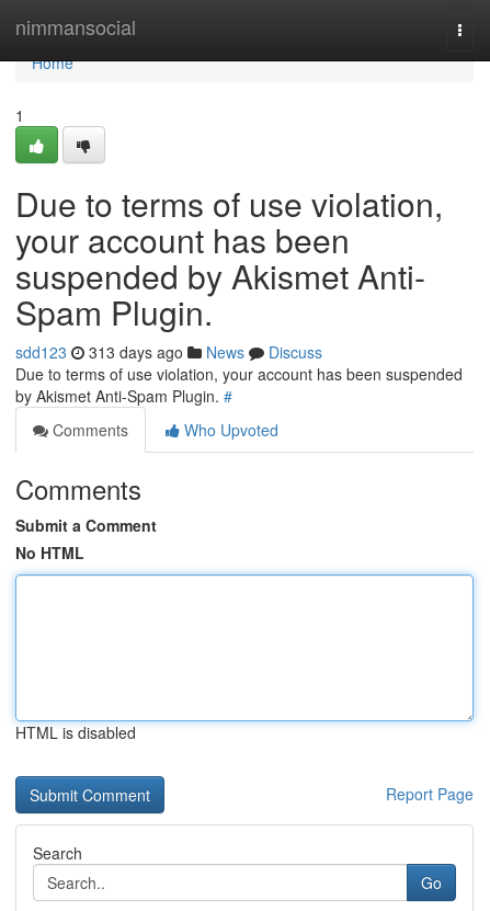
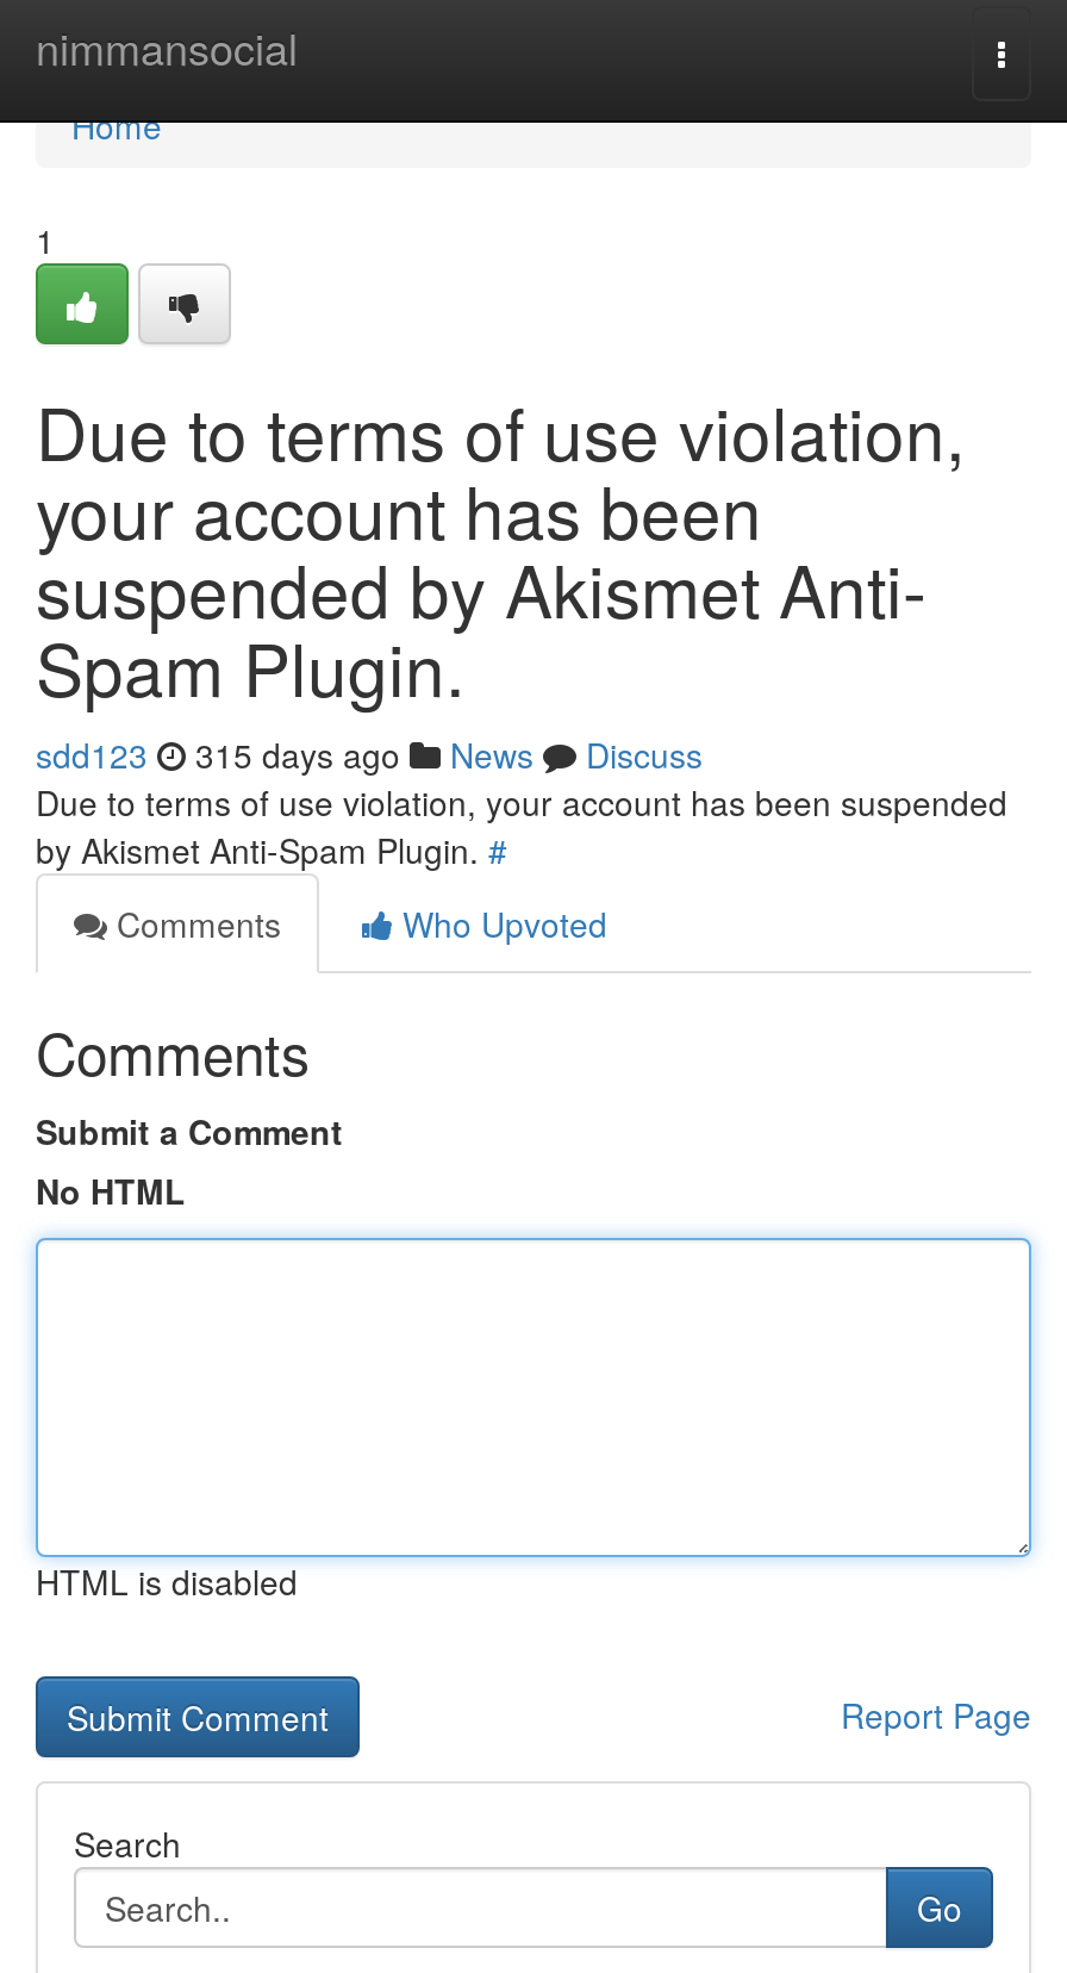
[15,341,322,363] sdd123 313 days ago News Discuss -> [36,730,703,778] sdd123 315 days ago News Discuss

